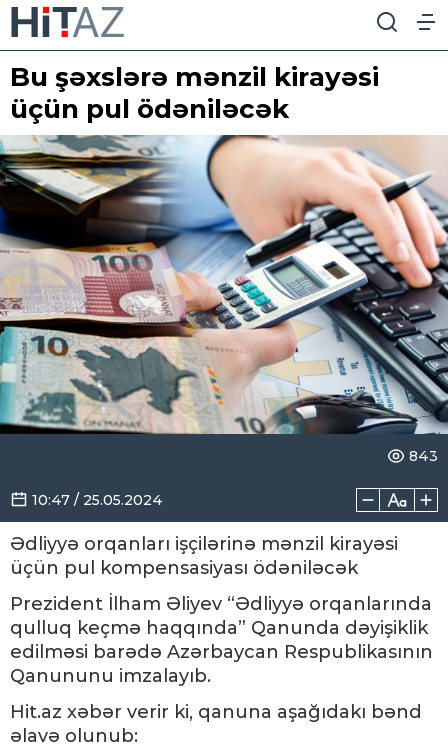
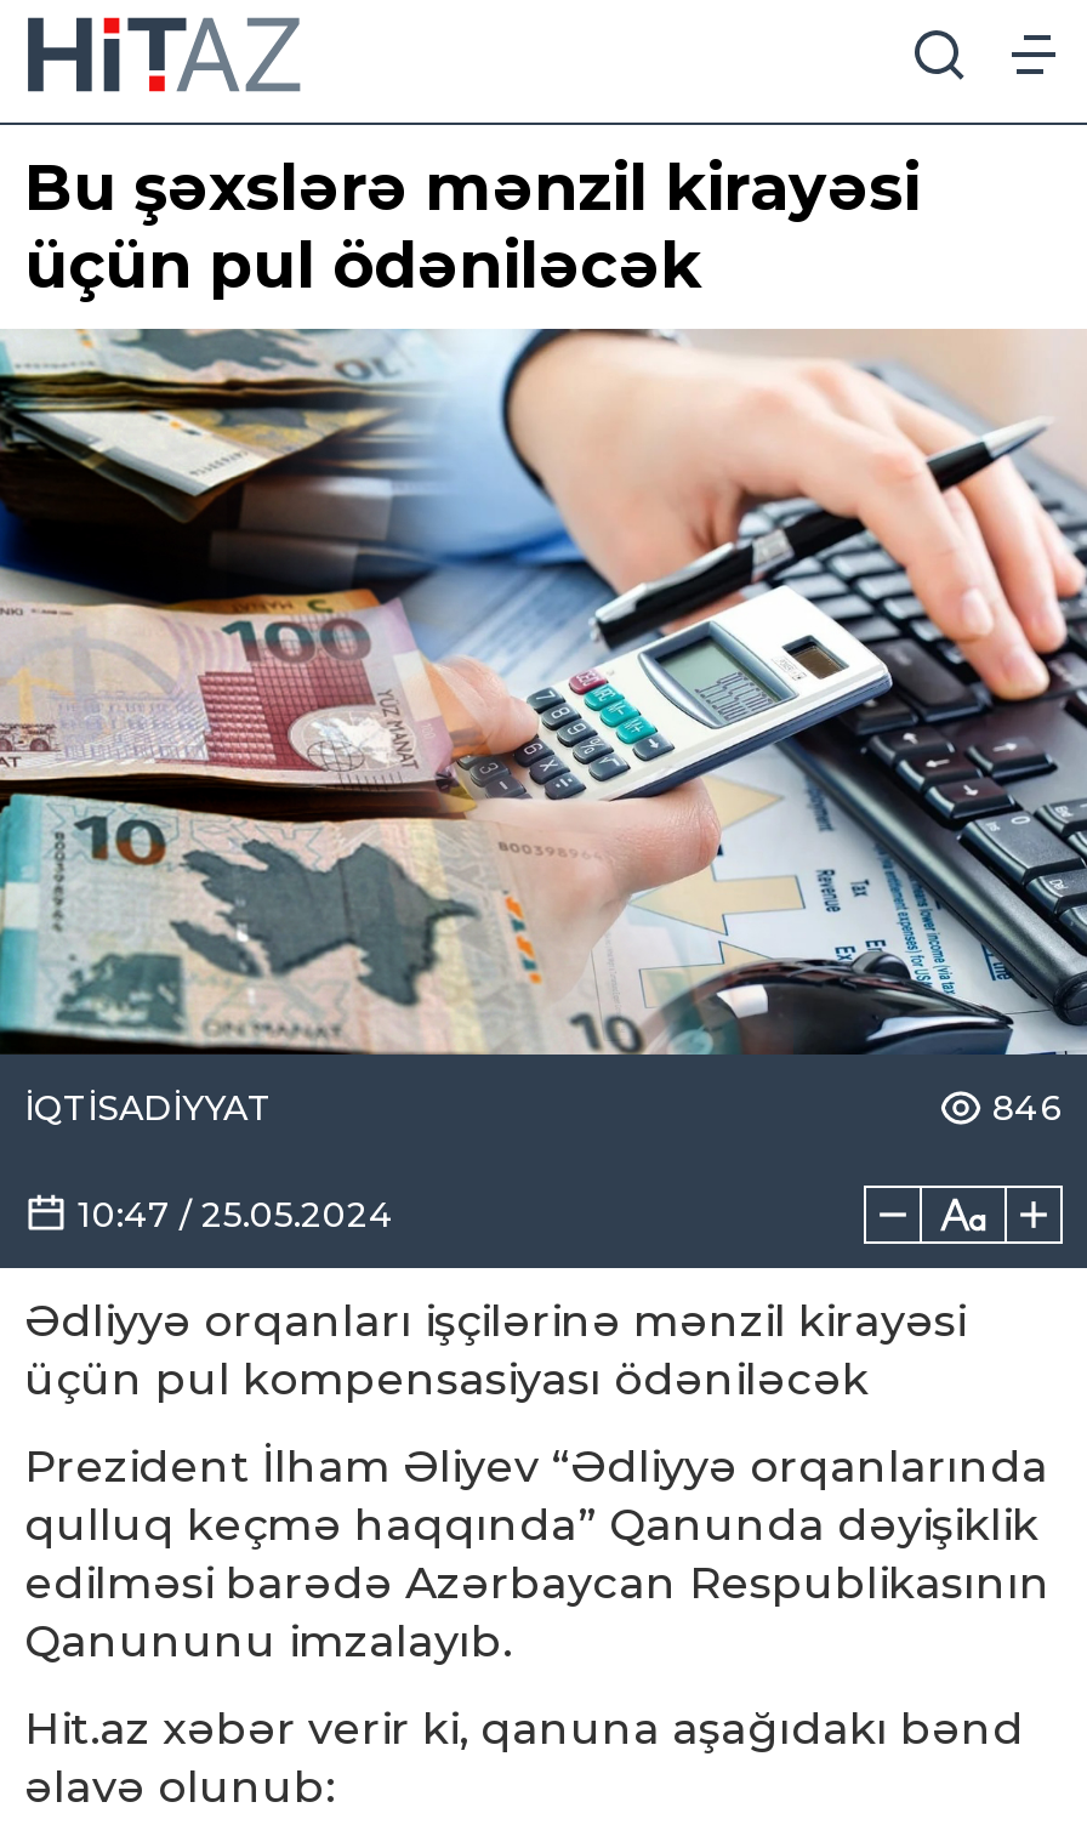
none -> [24,1085,272,1129] İQTİSADİYYAT
[409,447,438,465] 843 -> [992,1085,1063,1129] 846

